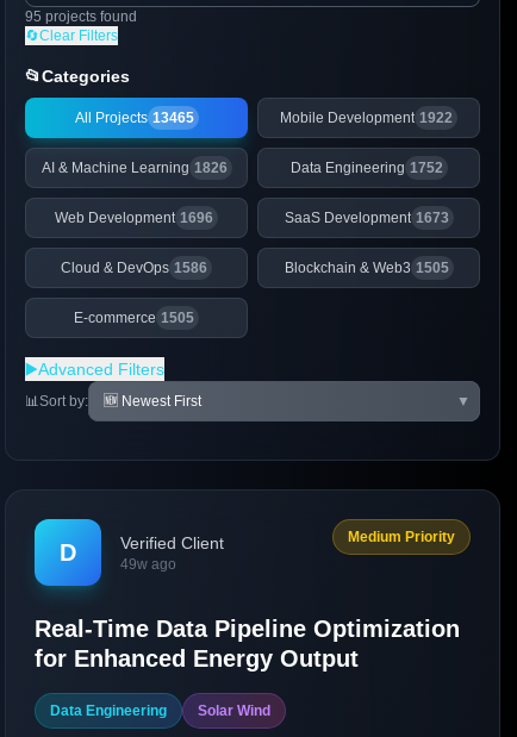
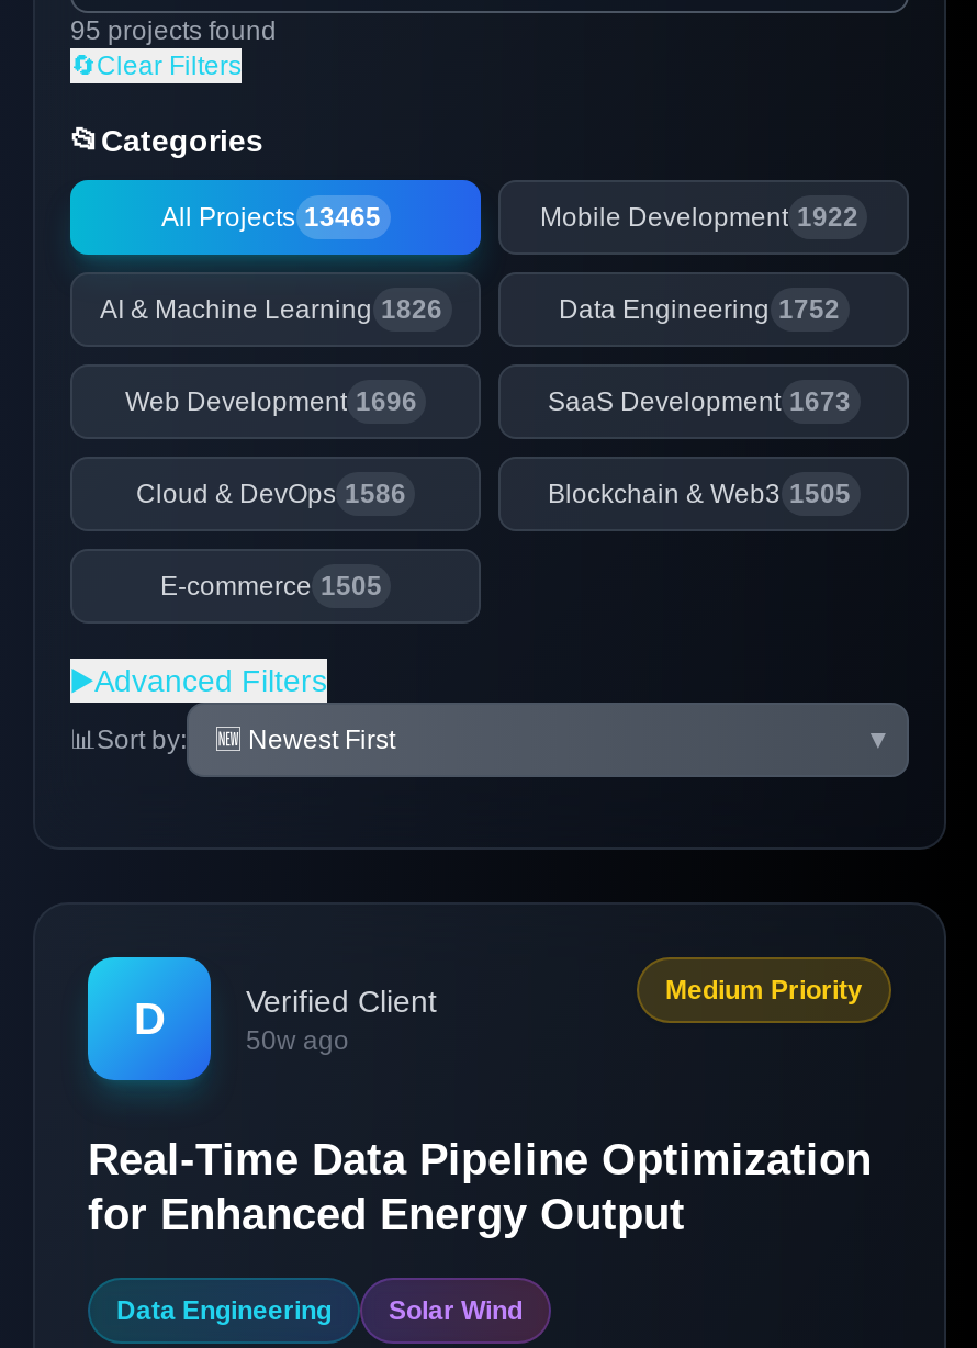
[120,556,176,573] 49w ago -> [246,1025,349,1056] 50w ago

